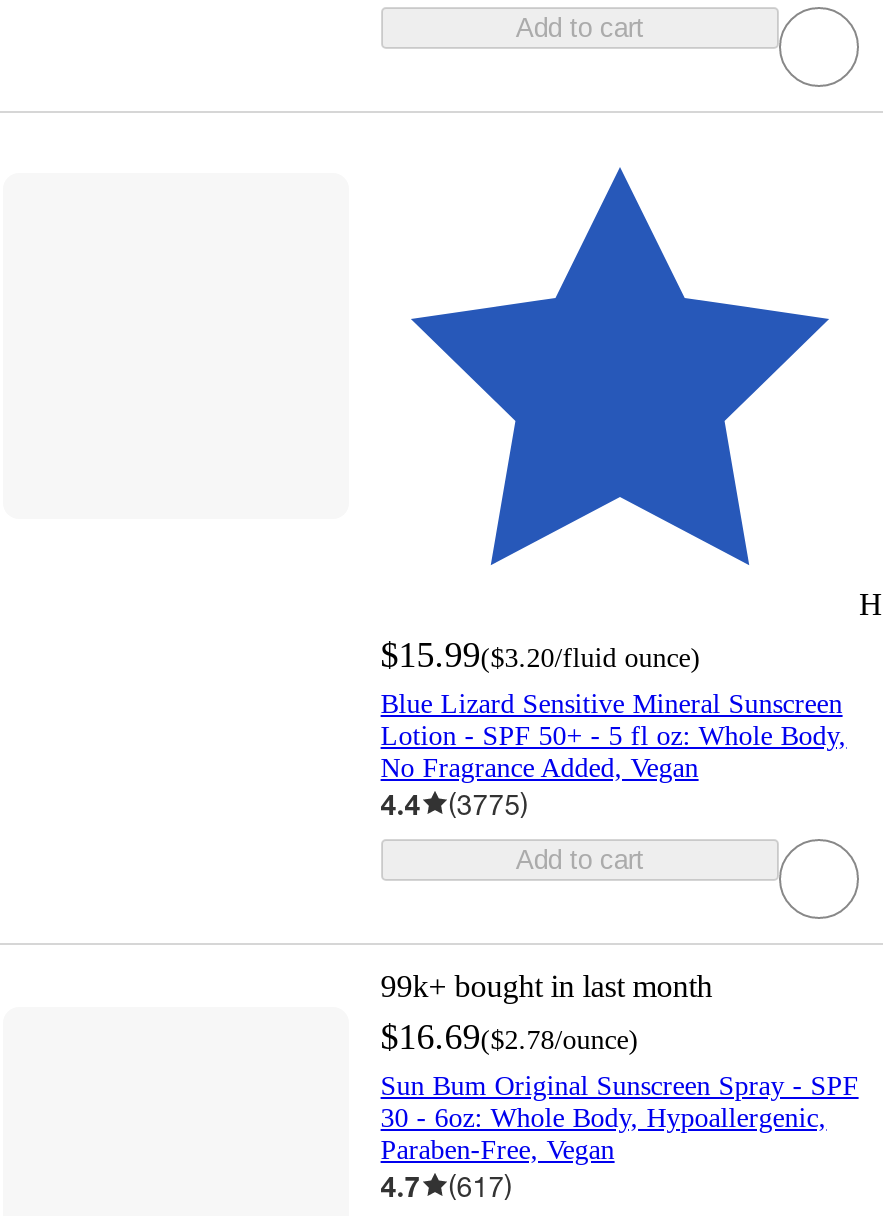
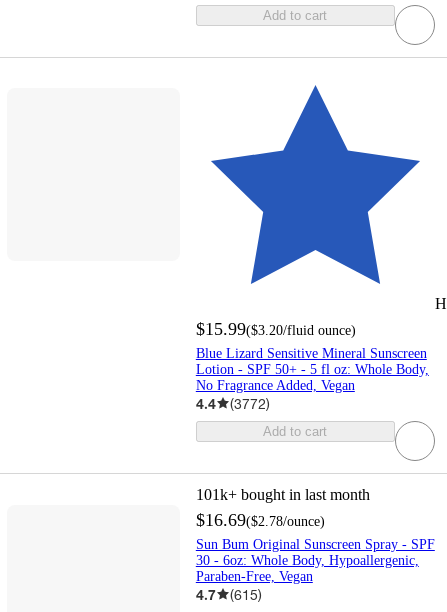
[381,787,529,821] 4.4 (3775) -> [196,395,270,412] 4.4 (3772)
[381,969,713,1003] 99k+ bought in last month -> [196,486,370,503] 101k+ bought in last month
[381,1169,513,1203] 4.7 (617) -> [196,586,262,603] 4.7 (615)

